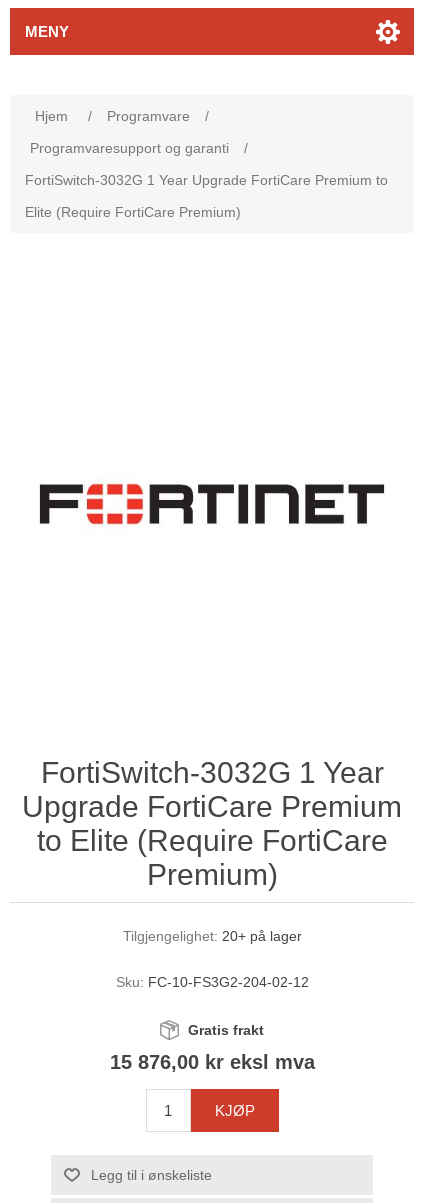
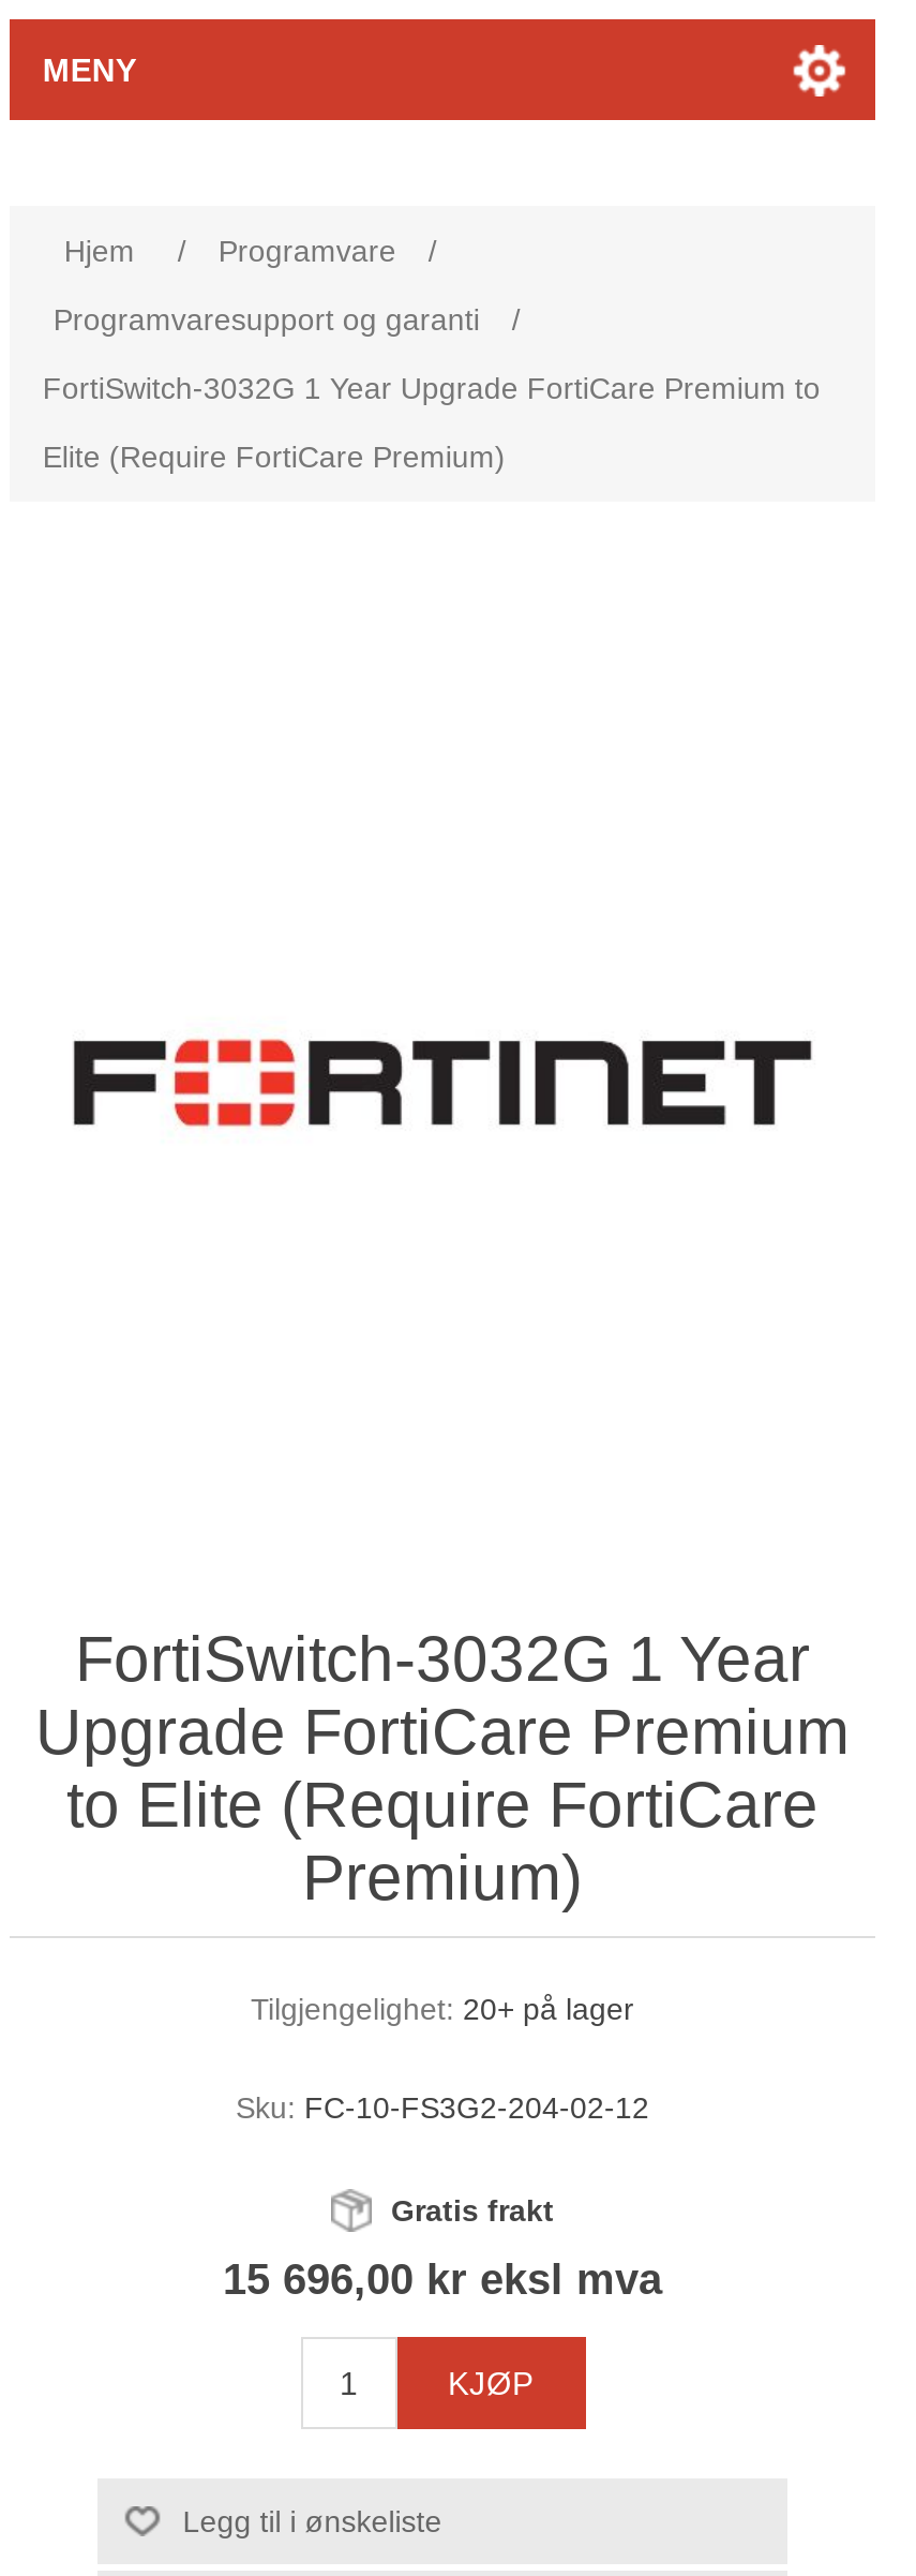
[109,1051,314,1073] 15 876,00 kr eksl mva -> [223,2255,662,2303] 15 696,00 kr eksl mva

